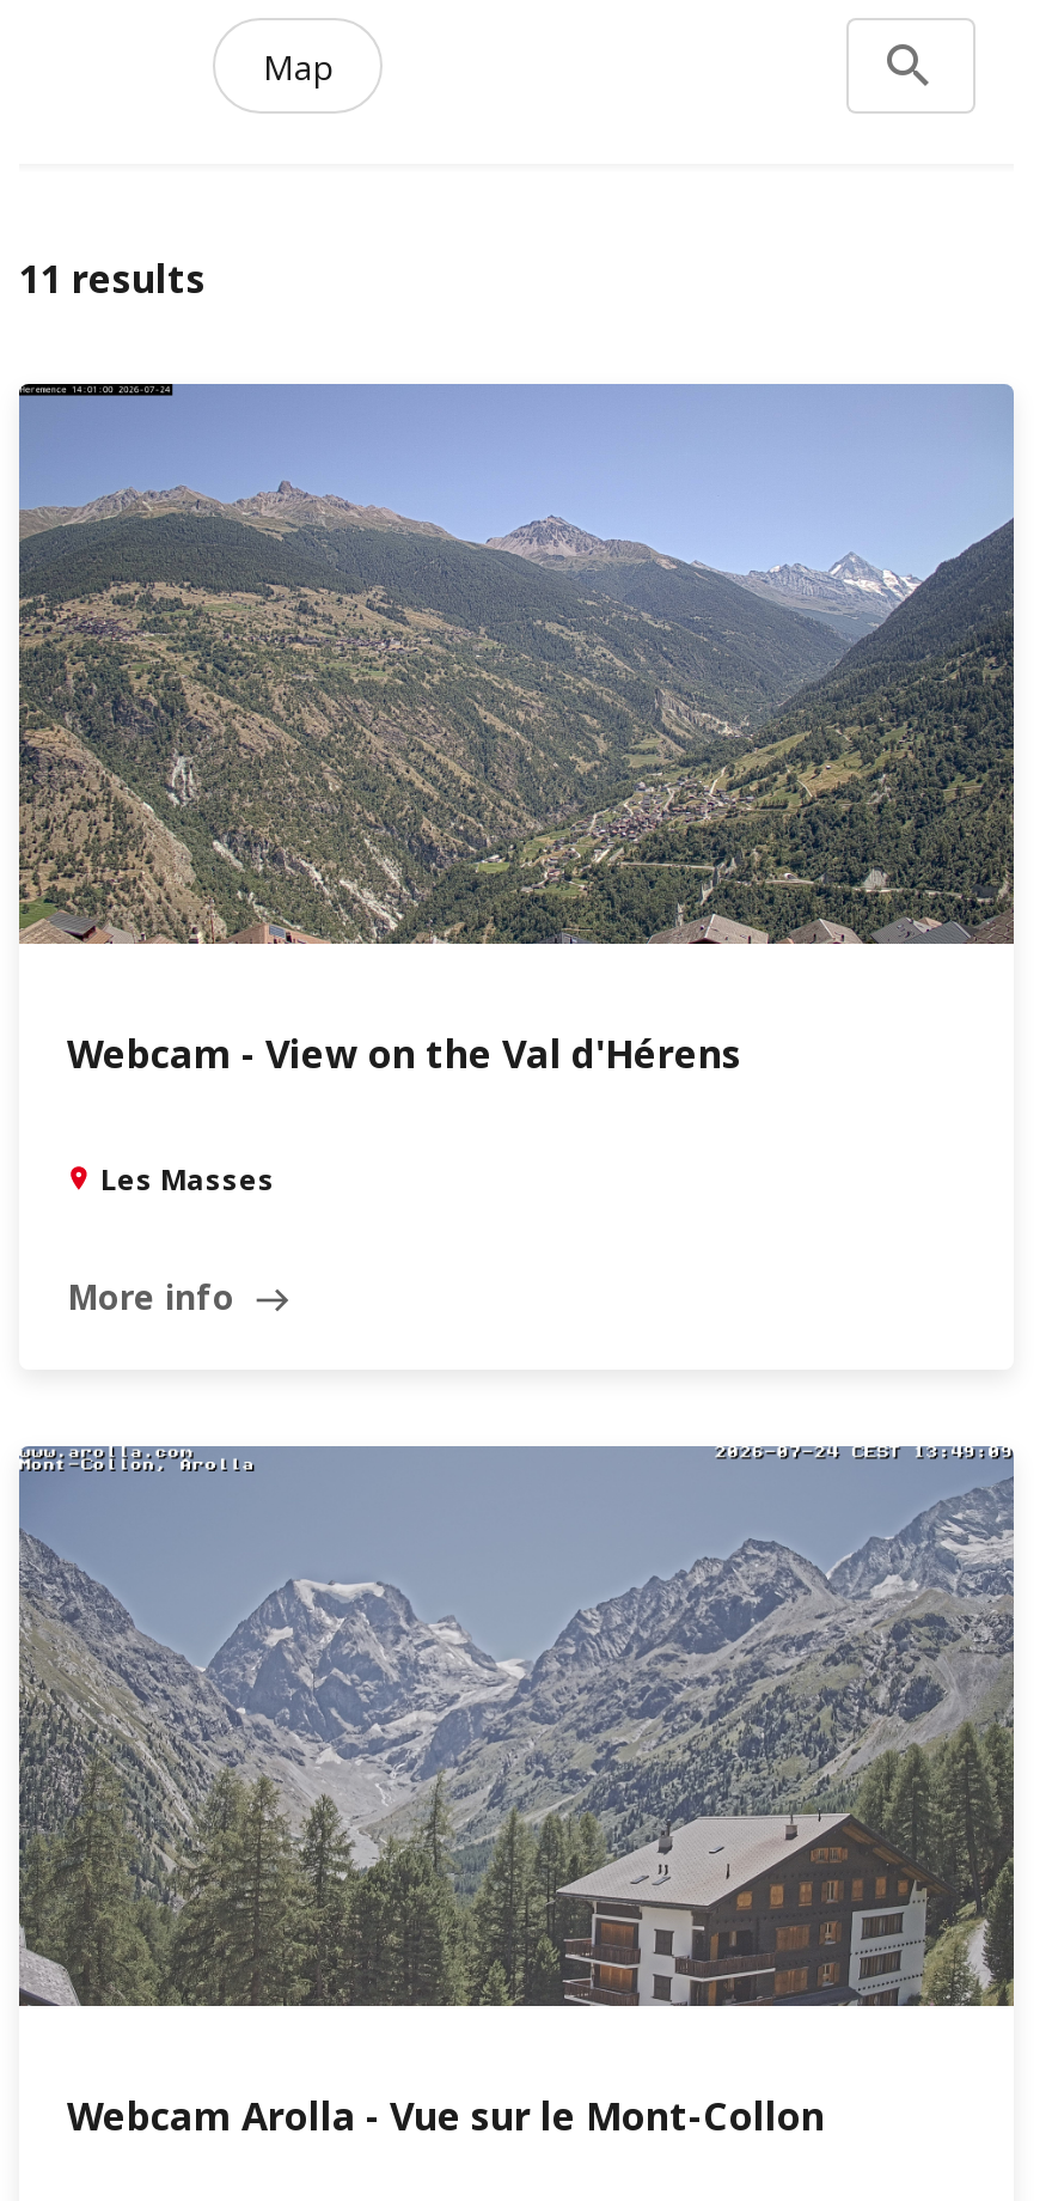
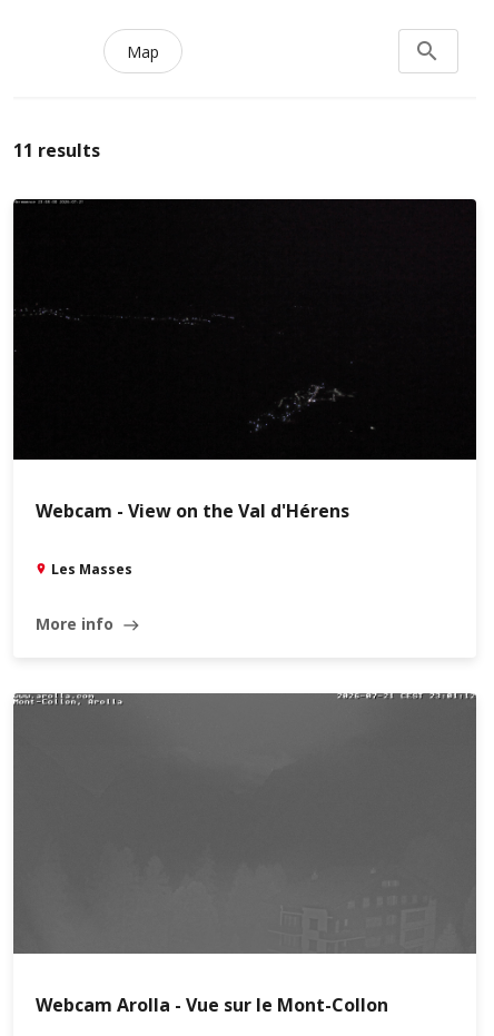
[17,382,1016,946] [image] -> none
[17,1444,1016,2006] [image] -> none

